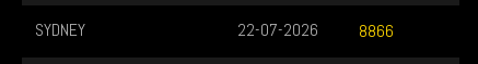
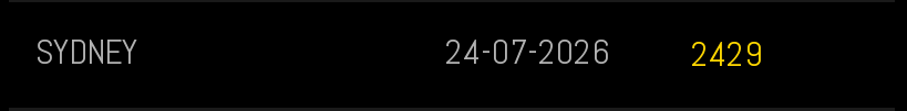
[237,20,318,41] 22-07-2026 -> [445,31,609,75] 24-07-2026
[359,20,394,42] 8866 -> [691,32,762,76] 2429

